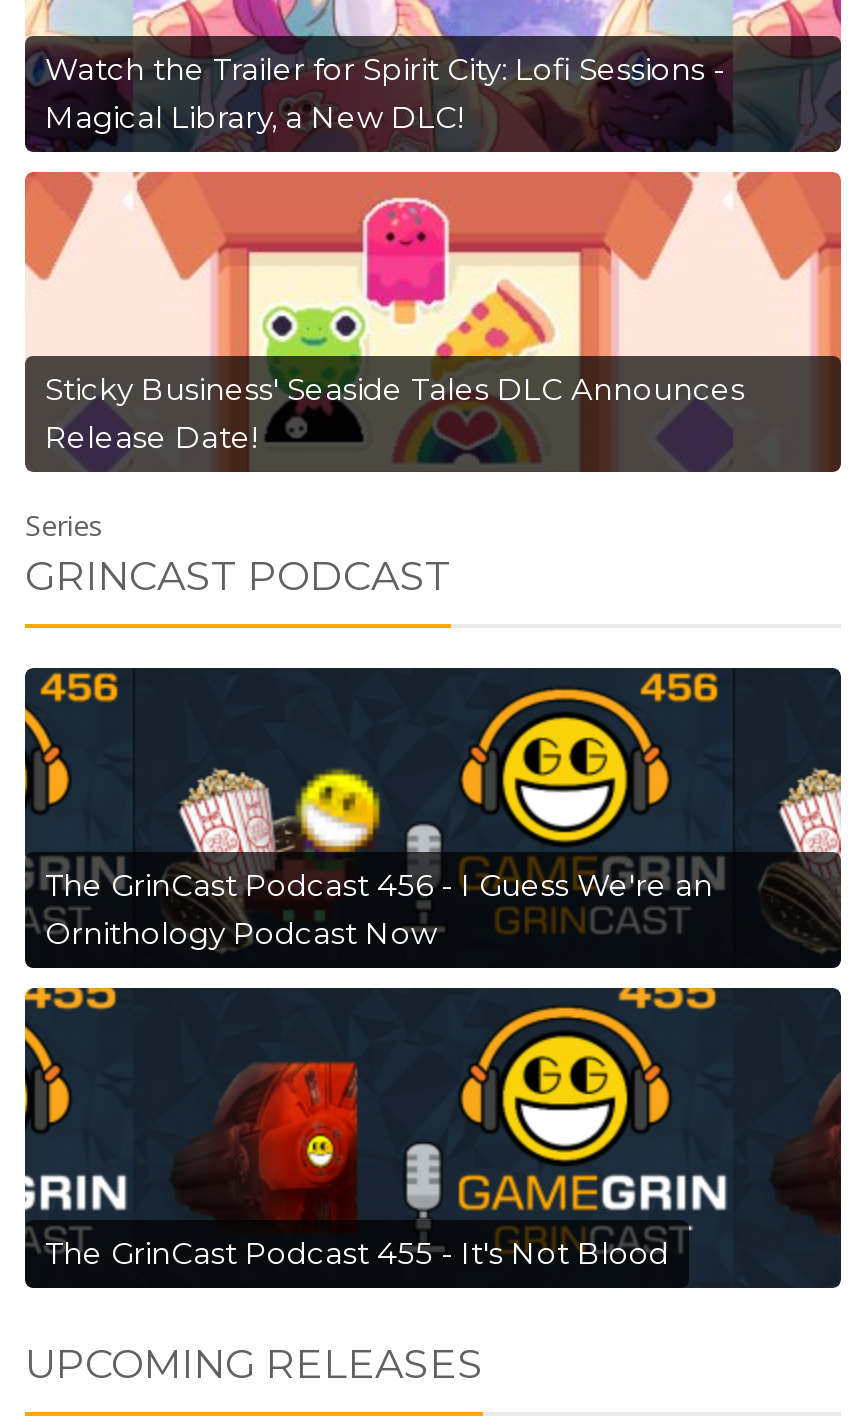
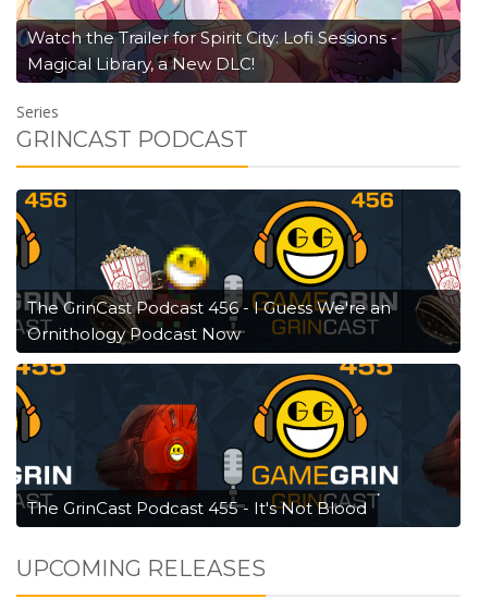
[23,170,841,472] [image] | Sticky Business' Seaside Tales DLC Announces | Release Date! -> none

